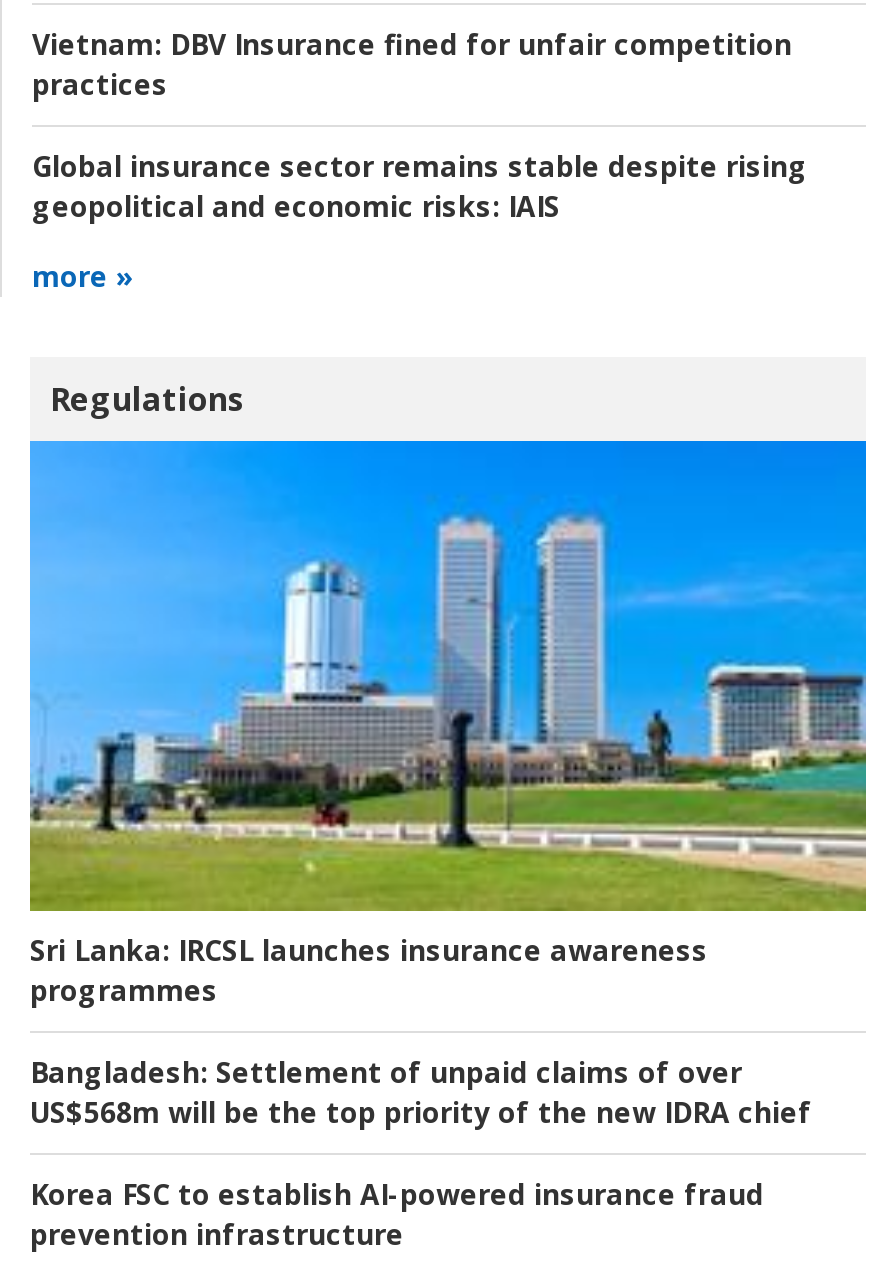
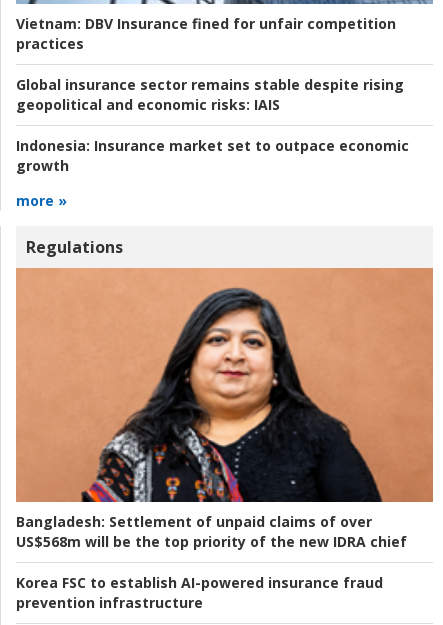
none -> [16,136,409,175] Indonesia: Insurance market set to outpace economic | growth
moved [32,258,134,296] -> [16,191,67,210]: more »
moved [50,378,244,422] -> [26,236,123,258]: Regulations
[28,438,868,912] [image] -> [15,267,434,503] [image]
[30,932,708,1010] Sri Lanka: IRCSL launches insurance awareness | programmes -> none

